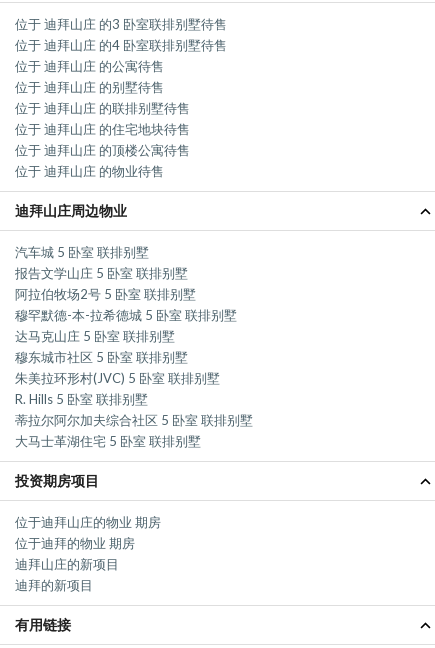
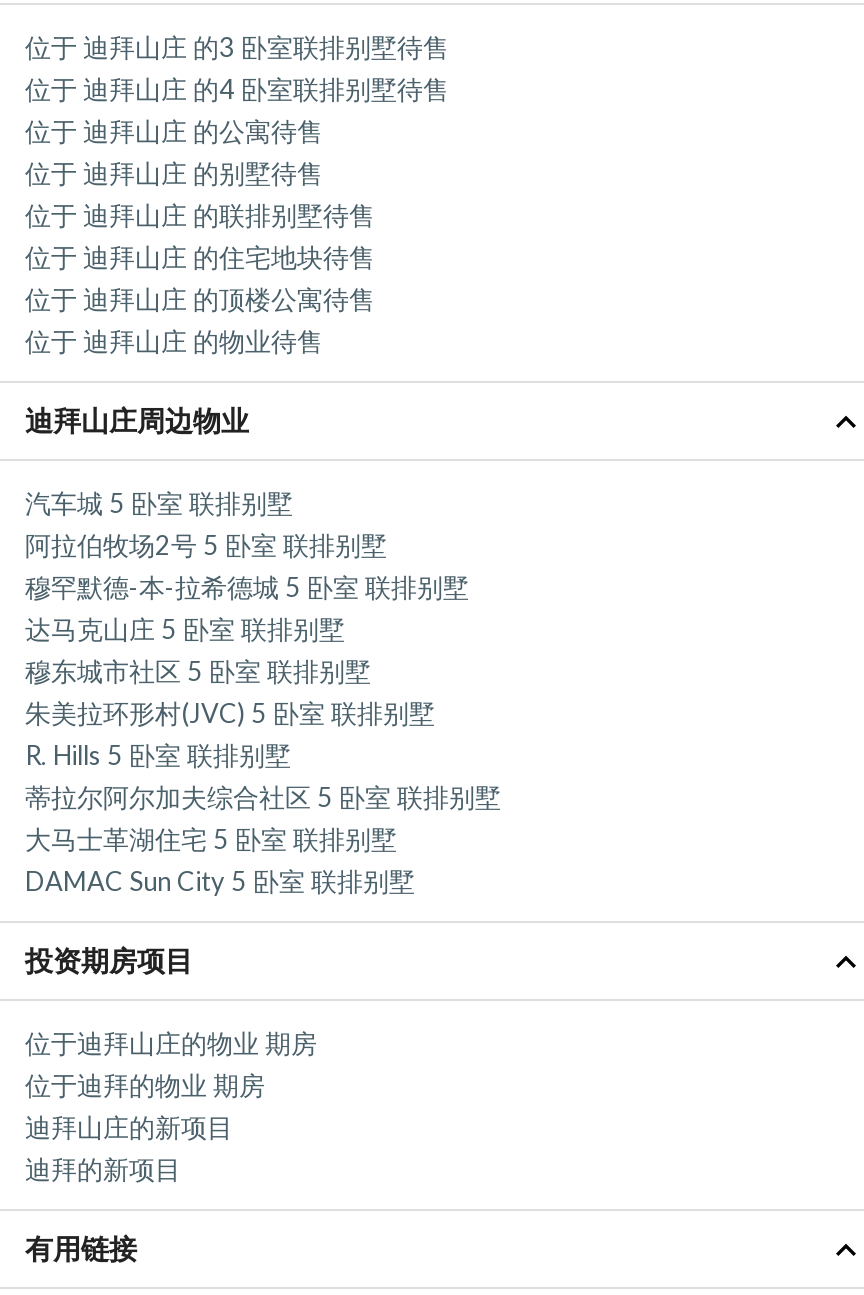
[15,265,188,281] 报告文学山庄 5 卧室 联排别墅 -> none
moved [15,286,253,449] -> [25,529,501,855]: 阿拉伯牧场2号 5 卧室 联排别墅 | 穆罕默德-本-拉希德城 5 卧室 联排别墅 | 达马克山庄 5 卧室 联排别墅 | 穆东城市社区 5 卧室 联排别墅 | 朱美拉环形村(JVC) 5 卧室 联排别墅 | R. Hills 5 卧室 联排别墅 | 蒂拉尔阿尔加夫综合社区 5 卧室 联排别墅 | 大马士革湖住宅 5 卧室 联排别墅
none -> [25,865,415,897] DAMAC Sun City 5 卧室 联排别墅

